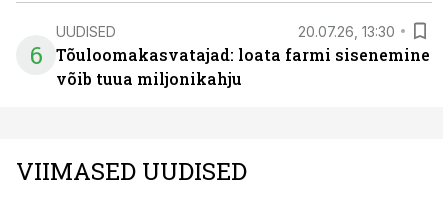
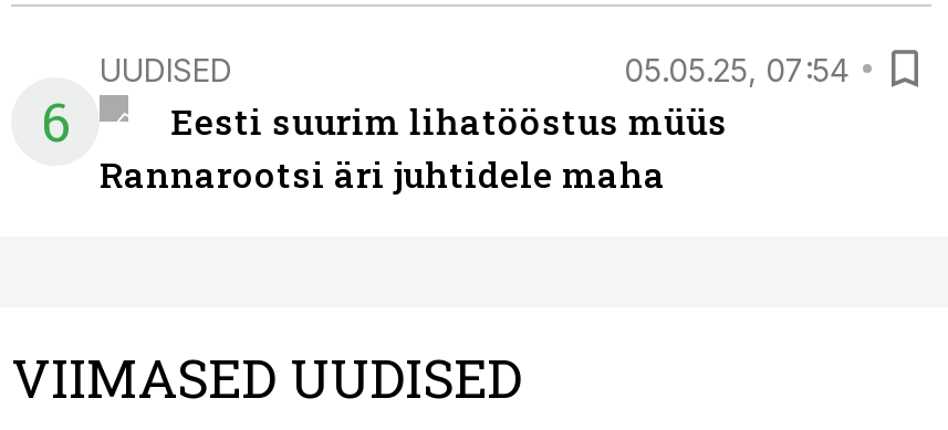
[56,22,430,89] 20.07.26, 13:30 | Tõuloomakasvatajad: loata farmi sisenemine | võib tuua miljonikahju -> [100,50,850,197] 05.05.25, 07:54 | Eesti suurim lihatööstus müüs | Rannarootsi äri juhtidele maha

